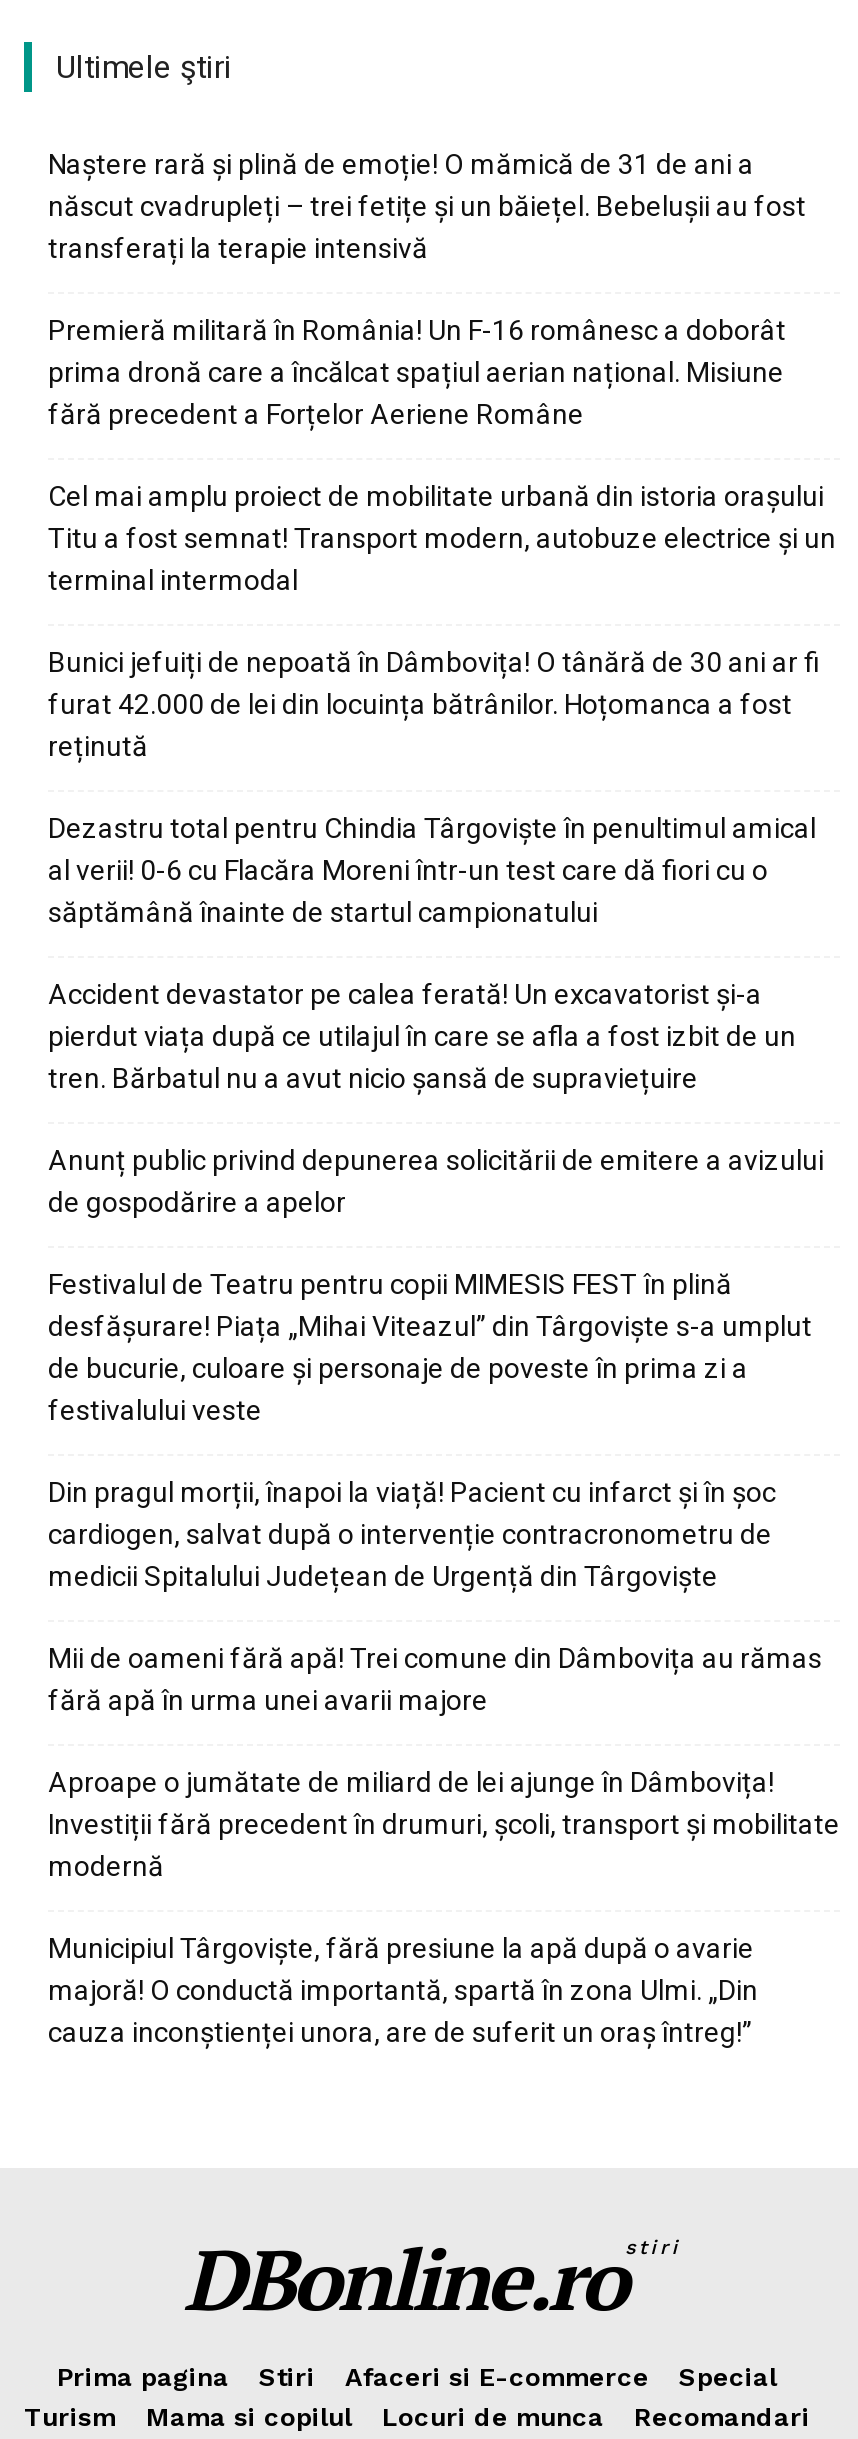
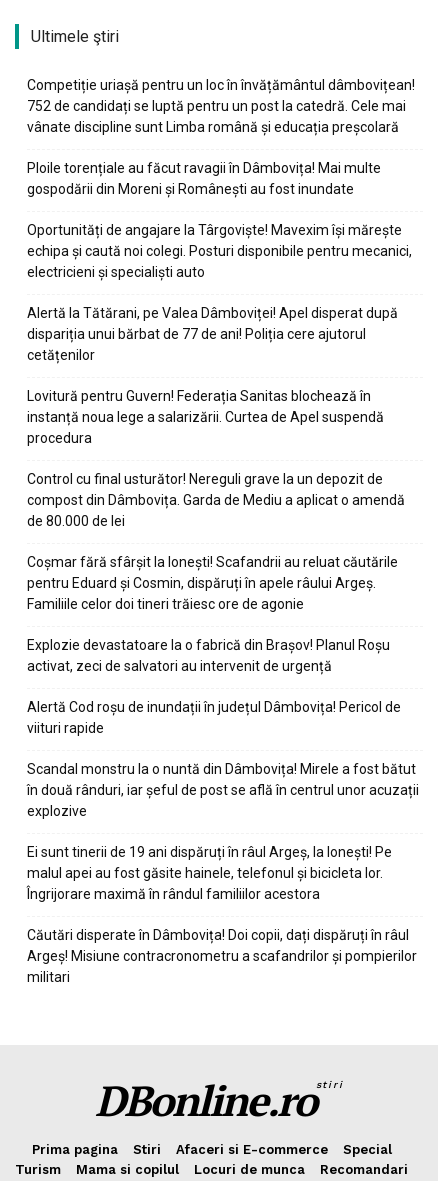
[48,147,806,263] Naștere rară și plină de emoție! O mămică de 31 de ani a | născut cvadrupleți – trei fetițe și un băiețel. Bebelușii au fost | transferați la terapie intensivă -> [27,77,415,135] Competiție uriașă pentru un loc în învățământul dâmbovițean! | 752 de candidați se luptă pentru un post la catedră. Cele mai | vânate discipline sunt Limba română și educația preșcolară
[48,313,786,429] Premieră militară în România! Un F-16 românesc a doborât | prima dronă care a încălcat spațiul aerian național. Misiune | fără precedent a Forțelor Aeriene Române -> [27,160,381,197] Ploile torențiale au făcut ravagii în Dâmbovița! Mai multe | gospodării din Moreni și Românești au fost inundate
[48,479,836,595] Cel mai amplu proiect de mobilitate urbană din istoria orașului | Titu a fost semnat! Transport modern, autobuze electrice și un | terminal intermodal -> [27,222,412,280] Oportunități de angajare la Târgoviște! Mavexim își mărește | echipa și caută noi colegi. Posturi disponibile pentru mecanici, | electricieni și specialiști auto
[48,645,820,761] Bunici jefuiți de nepoată în Dâmbovița! O tânără de 30 ani ar fi | furat 42.000 de lei din locuința bătrânilor. Hoțomanca a fost | reținută -> [27,305,398,363] Alertă la Tătărani, pe Valea Dâmboviței! Apel disperat după | dispariția unui bărbat de 77 de ani! Poliția cere ajutorul | cetățenilor
[48,811,816,927] Dezastru total pentru Chindia Târgoviște în penultimul amical | al verii! 0-6 cu Flacăra Moreni într-un test care dă fiori cu o | săptămână înainte de startul campionatului -> [27,388,384,446] Lovitură pentru Guvern! Federația Sanitas blochează în | instanță noua lege a salarizării. Curtea de Apel suspendă | procedura
[48,977,796,1093] Accident devastator pe calea ferată! Un excavatorist și-a | pierdut viața după ce utilajul în care se afla a fost izbit de un | tren. Bărbatul nu a avut nicio șansă de supraviețuire -> [27,471,405,529] Control cu final usturător! Nereguli grave la un depozit de | compost din Dâmbovița. Garda de Mediu a aplicat o amendă | de 80.000 de lei
[48,1143,824,1217] Anunț public privind depunerea solicitării de emitere a avizului | de gospodărire a apelor -> [27,554,398,612] Coșmar fără sfârșit la Ionești! Scafandrii au reluat căutările | pentru Eduard și Cosmin, dispăruți în apele râului Argeș. | Familiile celor doi tineri trăiesc ore de agonie
[48,1267,812,1425] Festivalul de Teatru pentru copii MIMESIS FEST în plină | desfășurare! Piața „Mihai Viteazul” din Târgoviște s-a umplut | de bucurie, culoare și personaje de poveste în prima zi a | festivalului veste -> [27,637,390,674] Explozie devastatoare la o fabrică din Brașov! Planul Roșu | activat, zeci de salvatori au intervenit de urgență
[48,1475,776,1591] Din pragul morții, înapoi la viață! Pacient cu infarct și în șoc | cardiogen, salvat după o intervenție contracronometru de | medicii Spitalului Județean de Urgență din Târgoviște -> [27,699,401,736] Alertă Cod roșu de inundații în județul Dâmbovița! Pericol de | viituri rapide
[48,1641,822,1715] Mii de oameni fără apă! Trei comune din Dâmbovița au rămas | fără apă în urma unei avarii majore -> [27,761,419,819] Scandal monstru la o nuntă din Dâmbovița! Mirele a fost bătut | în două rânduri, iar șeful de post se află în centrul unor acuzații | explozive
[48,1765,840,1881] Aproape o jumătate de miliard de lei ajunge în Dâmbovița! | Investiții fără precedent în drumuri, școli, transport și mobilitate | modernă -> [27,844,392,902] Ei sunt tinerii de 19 ani dispăruți în râul Argeș, la Ionești! Pe | malul apei au fost găsite hainele, telefonul și bicicleta lor. | Îngrijorare maximă în rândul familiilor acestora
[48,1931,758,2047] Municipiul Târgoviște, fără presiune la apă după o avarie | majoră! O conductă importantă, spartă în zona Ulmi. „Din | cauza inconștienței unora, are de suferit un oraș întreg!” -> [27,927,417,985] Căutări disperate în Dâmbovița! Doi copii, dați dispăruți în râul | Argeș! Misiune contracronometru a scafandrilor și pompierilor | militari

